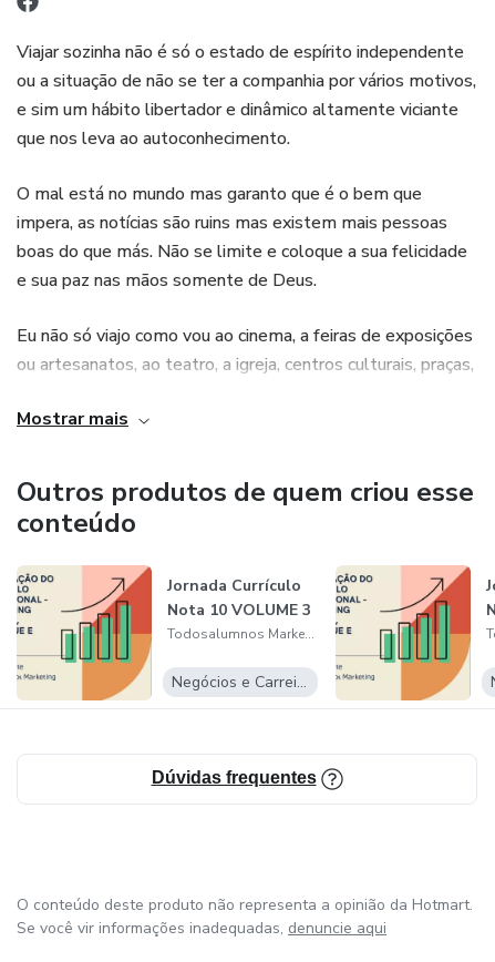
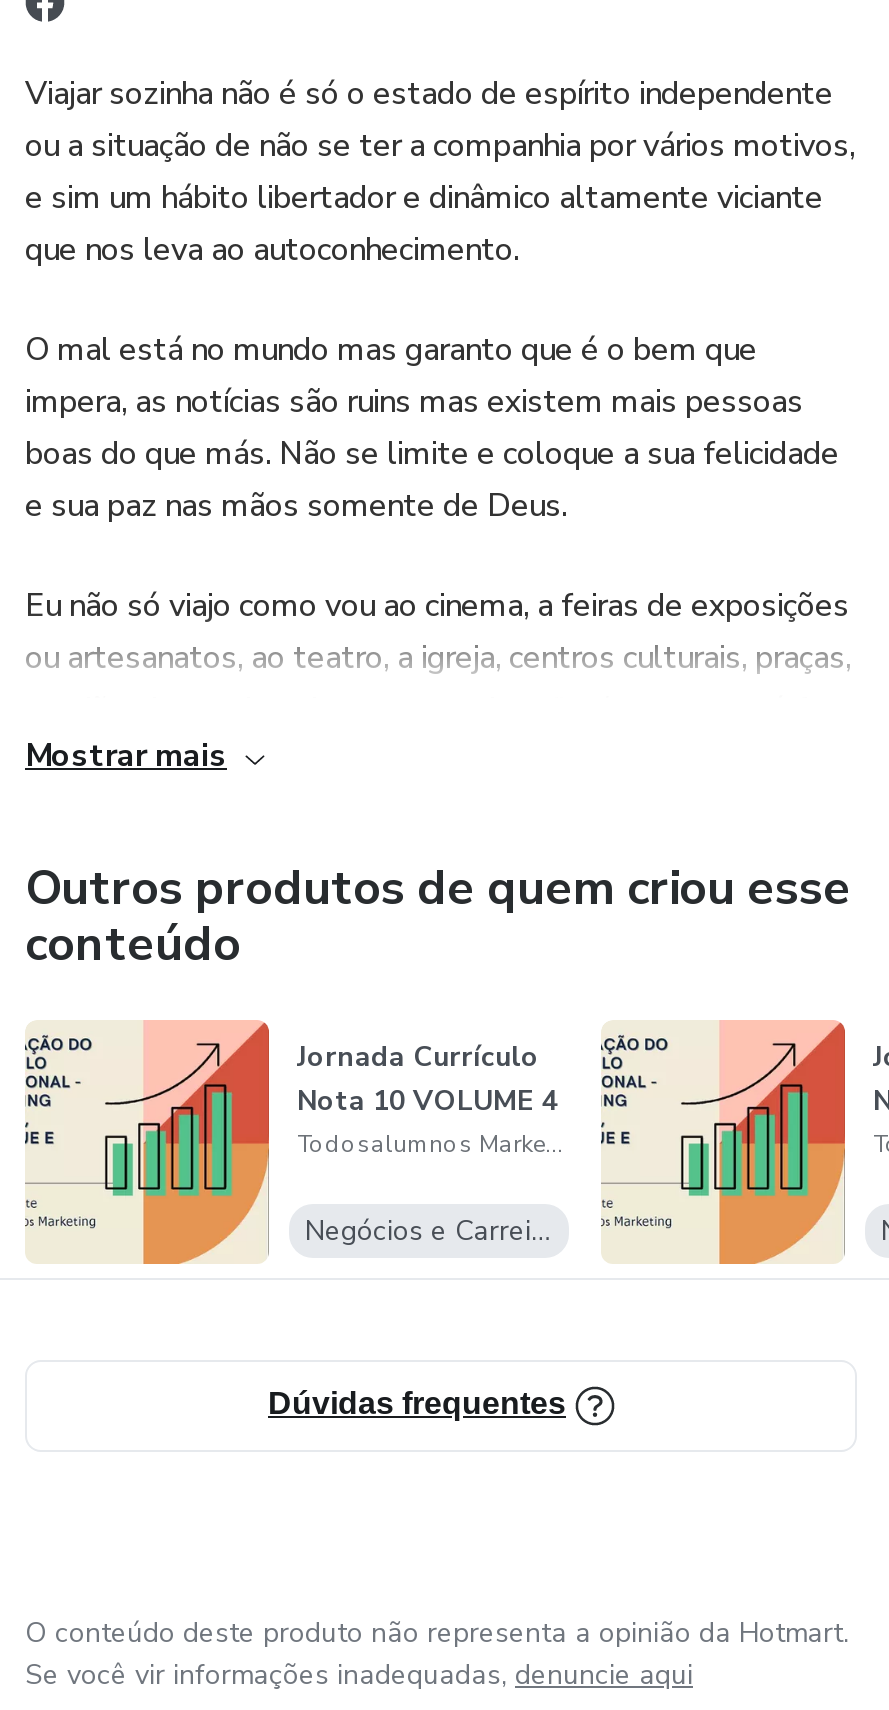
[167,600,311,621] Nota 10 VOLUME 3 -> [297,1082,557,1120] Nota 10 VOLUME 4

